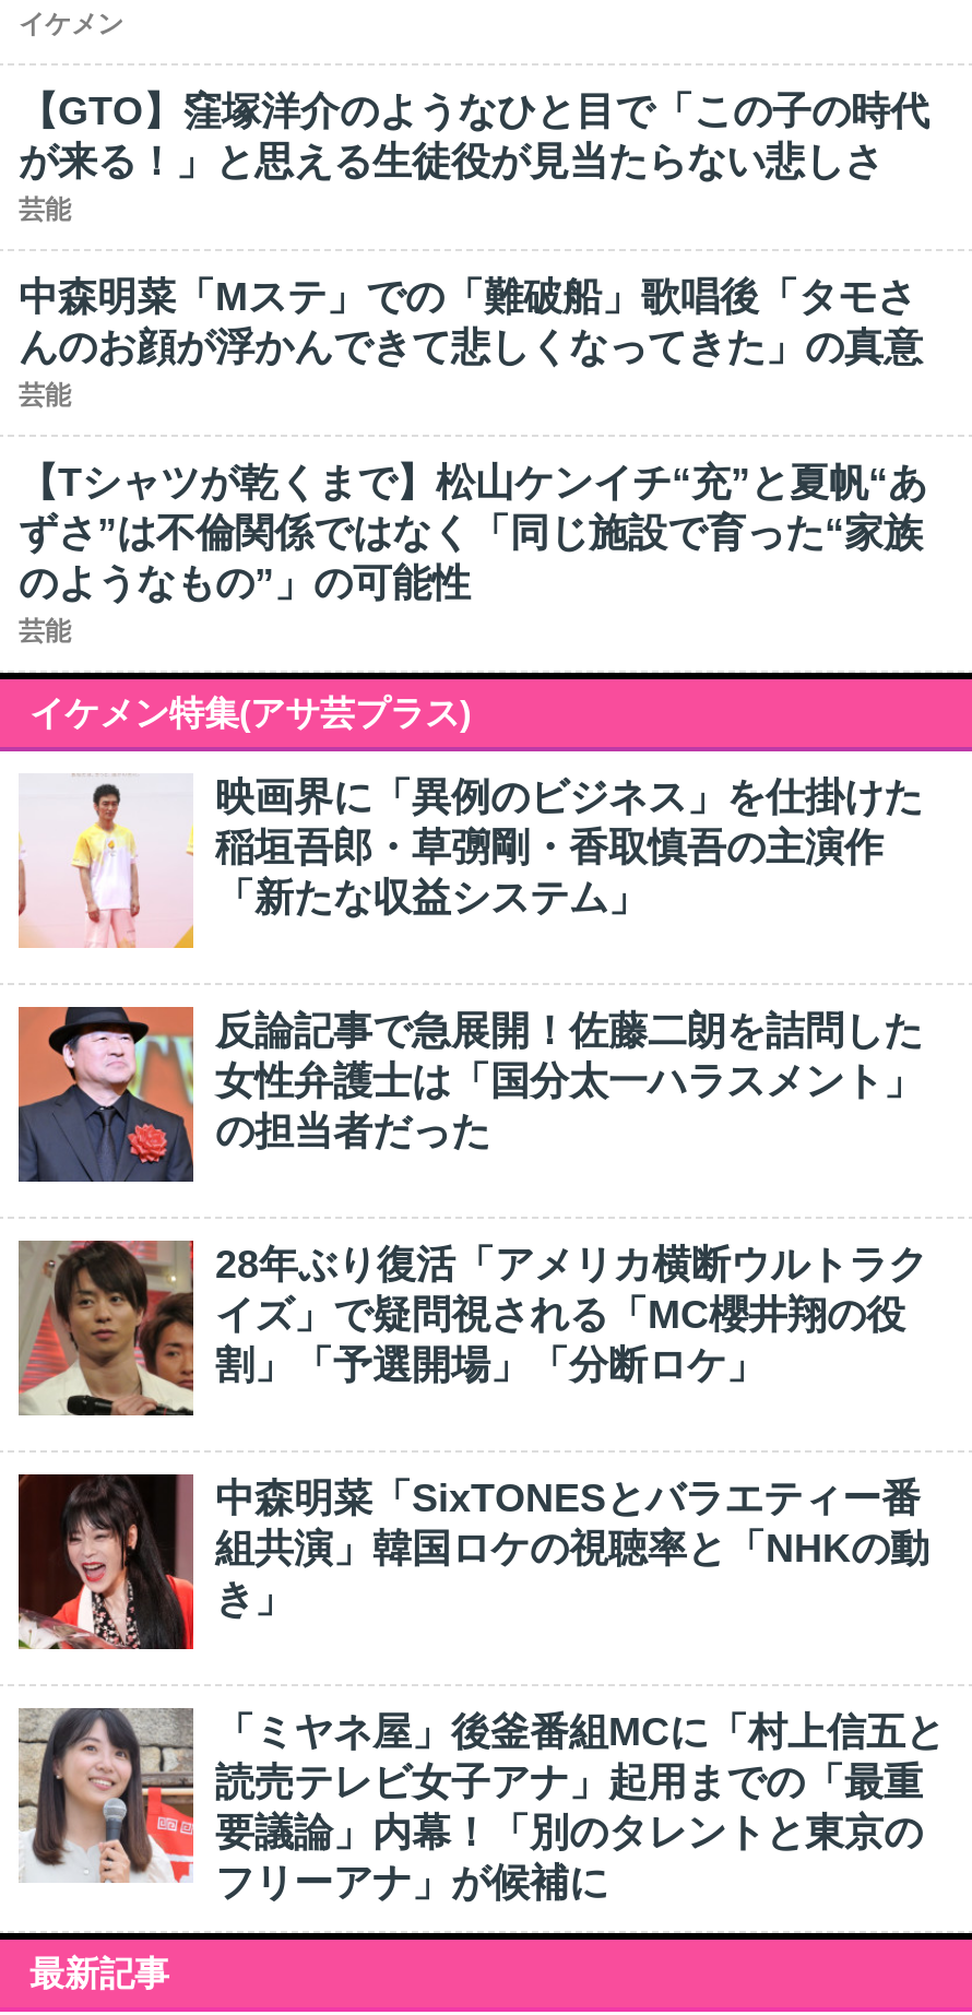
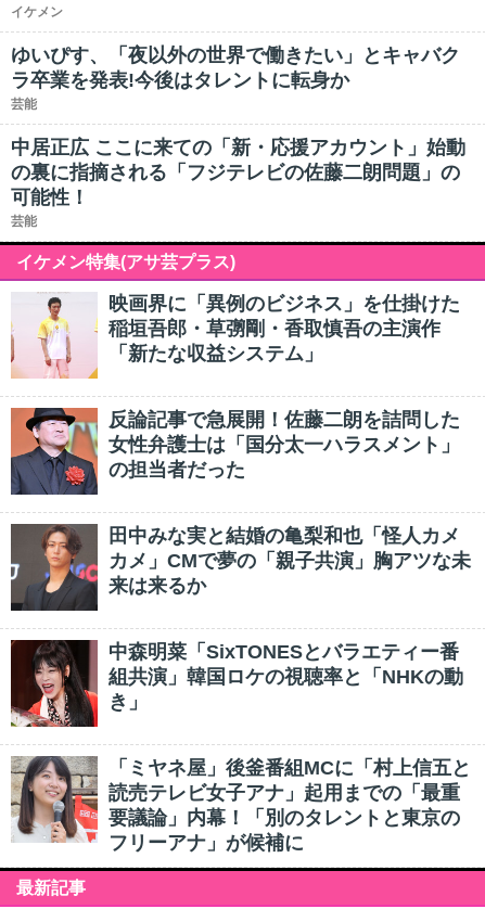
[19,90,929,183] 【GTO】窪塚洋介のようなひと目で「この子の時代 | が来る！」と思える生徒役が見当たらない悲しさ -> [11,44,460,91] ゆいぴす、「夜以外の世界で働きたい」とキャバク | ラ卒業を発表!今後はタレントに転身か
[19,275,927,605] 中森明菜「Mステ」での「難破船」歌唱後「タモさ | んのお顔が浮かんできて悲しくなってきた」の真意 | 芸能 | 【Tシャツが乾くまで】松山ケンイチ“充”と夏帆“あ | ずさ”は不倫関係ではなく「同じ施設で育った“家族 | のようなもの”」の可能性 -> [11,137,465,208] 中居正広 ここに来ての「新・応援アカウント」始動 | の裏に指摘される「フジテレビの佐藤二朗問題」の | 可能性！
[16,1241,927,1418] [image] | 28年ぶり復活「アメリカ横断ウルトラク | イズ」で疑問視される「MC櫻井翔の役 | 割」「予選開場」「分断ロケ」 -> [10,524,471,612] [image] | 田中みな実と結婚の亀梨和也「怪人カメ | カメ」CMで夢の「親子共演」胸アツな未 | 来は来るか

